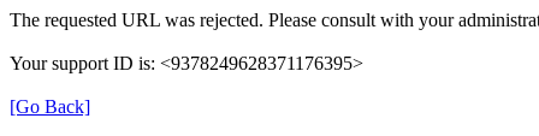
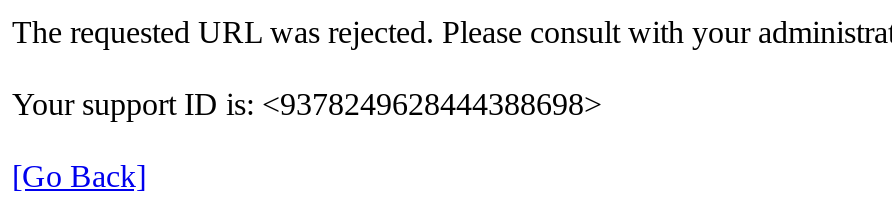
[10,53,363,73] Your support ID is: <9378249628371176395> -> [12,87,602,121] Your support ID is: <9378249628444388698>

